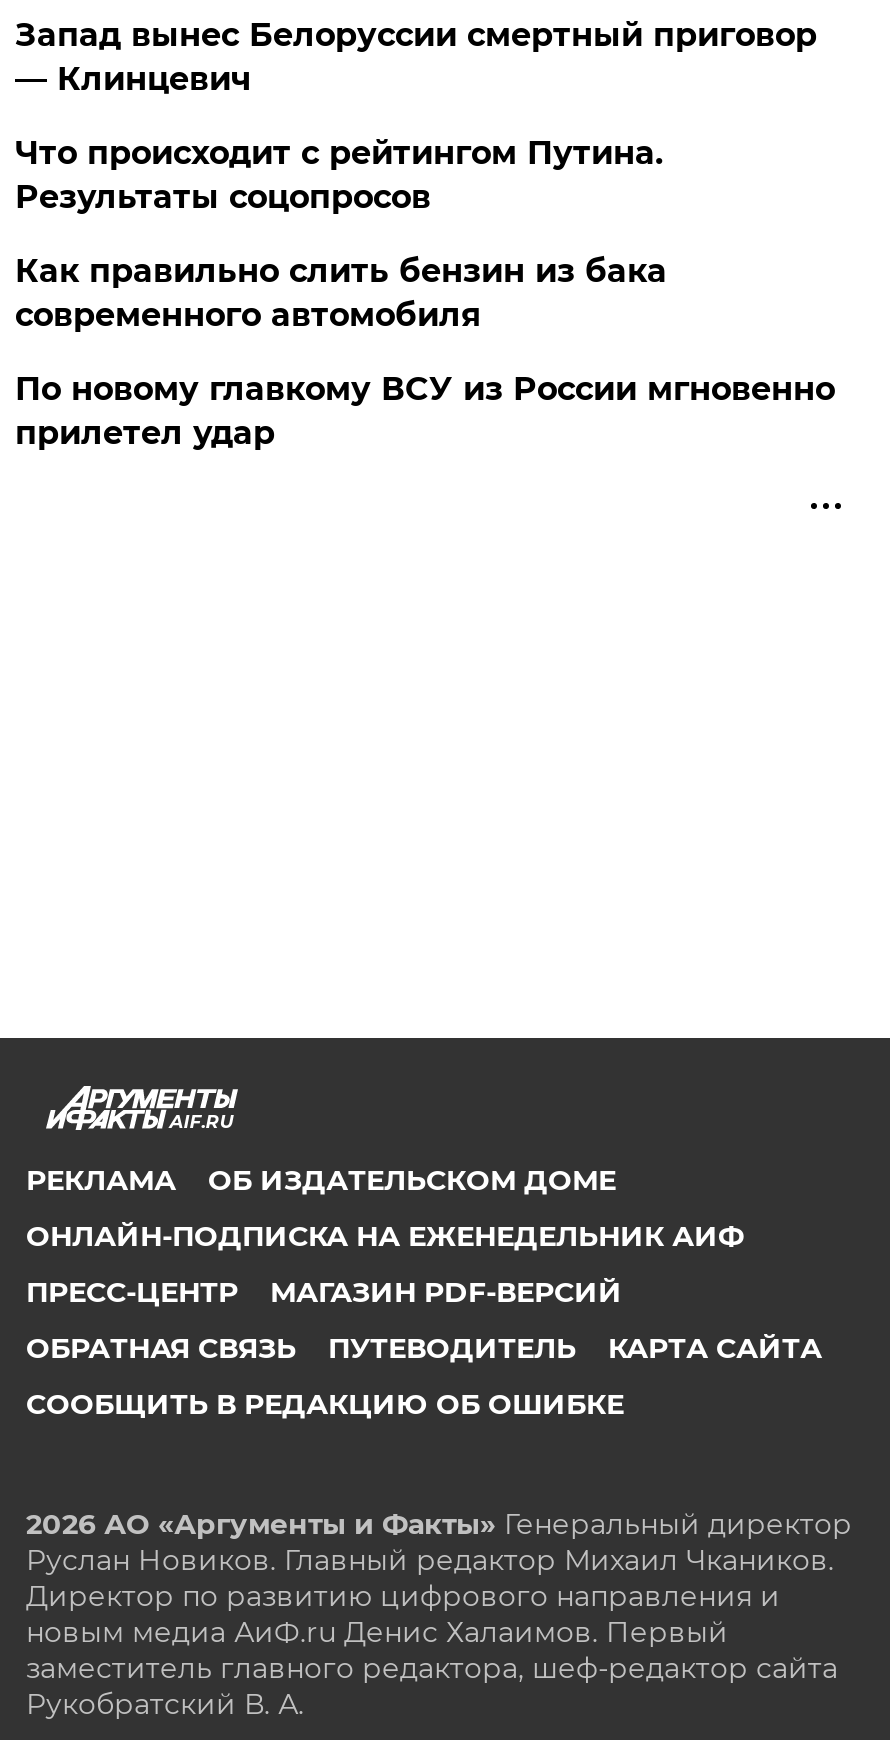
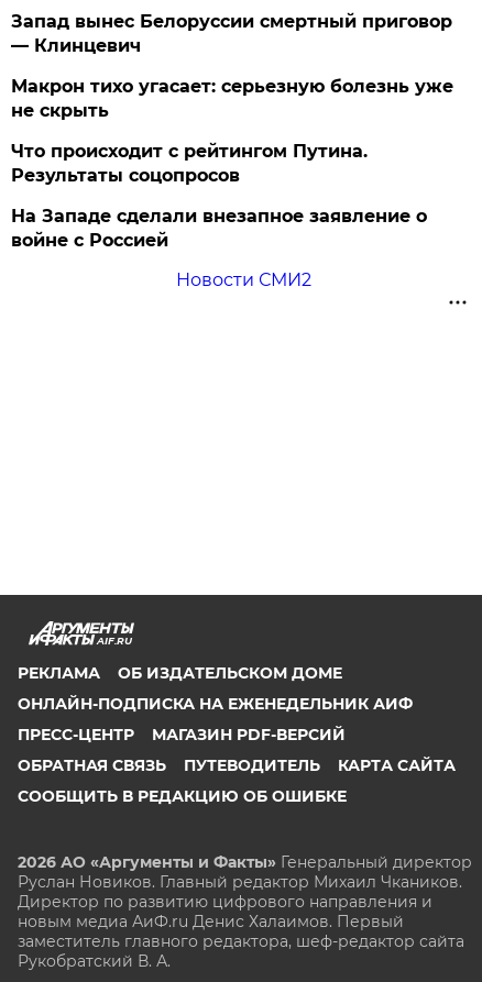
none -> [11,76,454,121] Макрон тихо угасает: серьезную болезнь уже | не скрыть
moved [15,134,663,216] -> [11,141,368,186]: Что происходит с рейтингом Путина. | Результаты соцопросов
[15,252,667,334] Как правильно слить бензин из бака | современного автомобиля -> [11,206,427,251] На Западе сделали внезапное заявление о | войне с Россией
[15,370,835,452] По новому главкому ВСУ из России мгновенно | прилетел удар -> [176,269,311,290] Новости СМИ2

